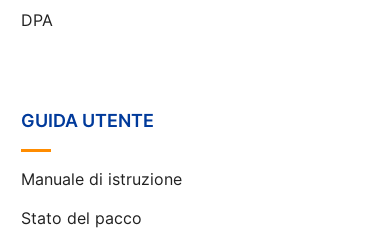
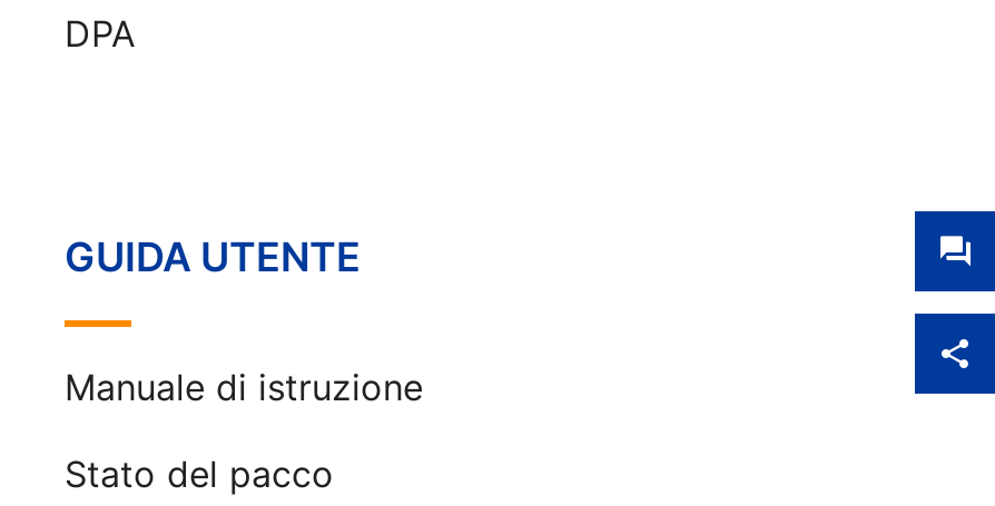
none -> [913,209,988,294] [image]
none -> [913,311,988,396] [image]

